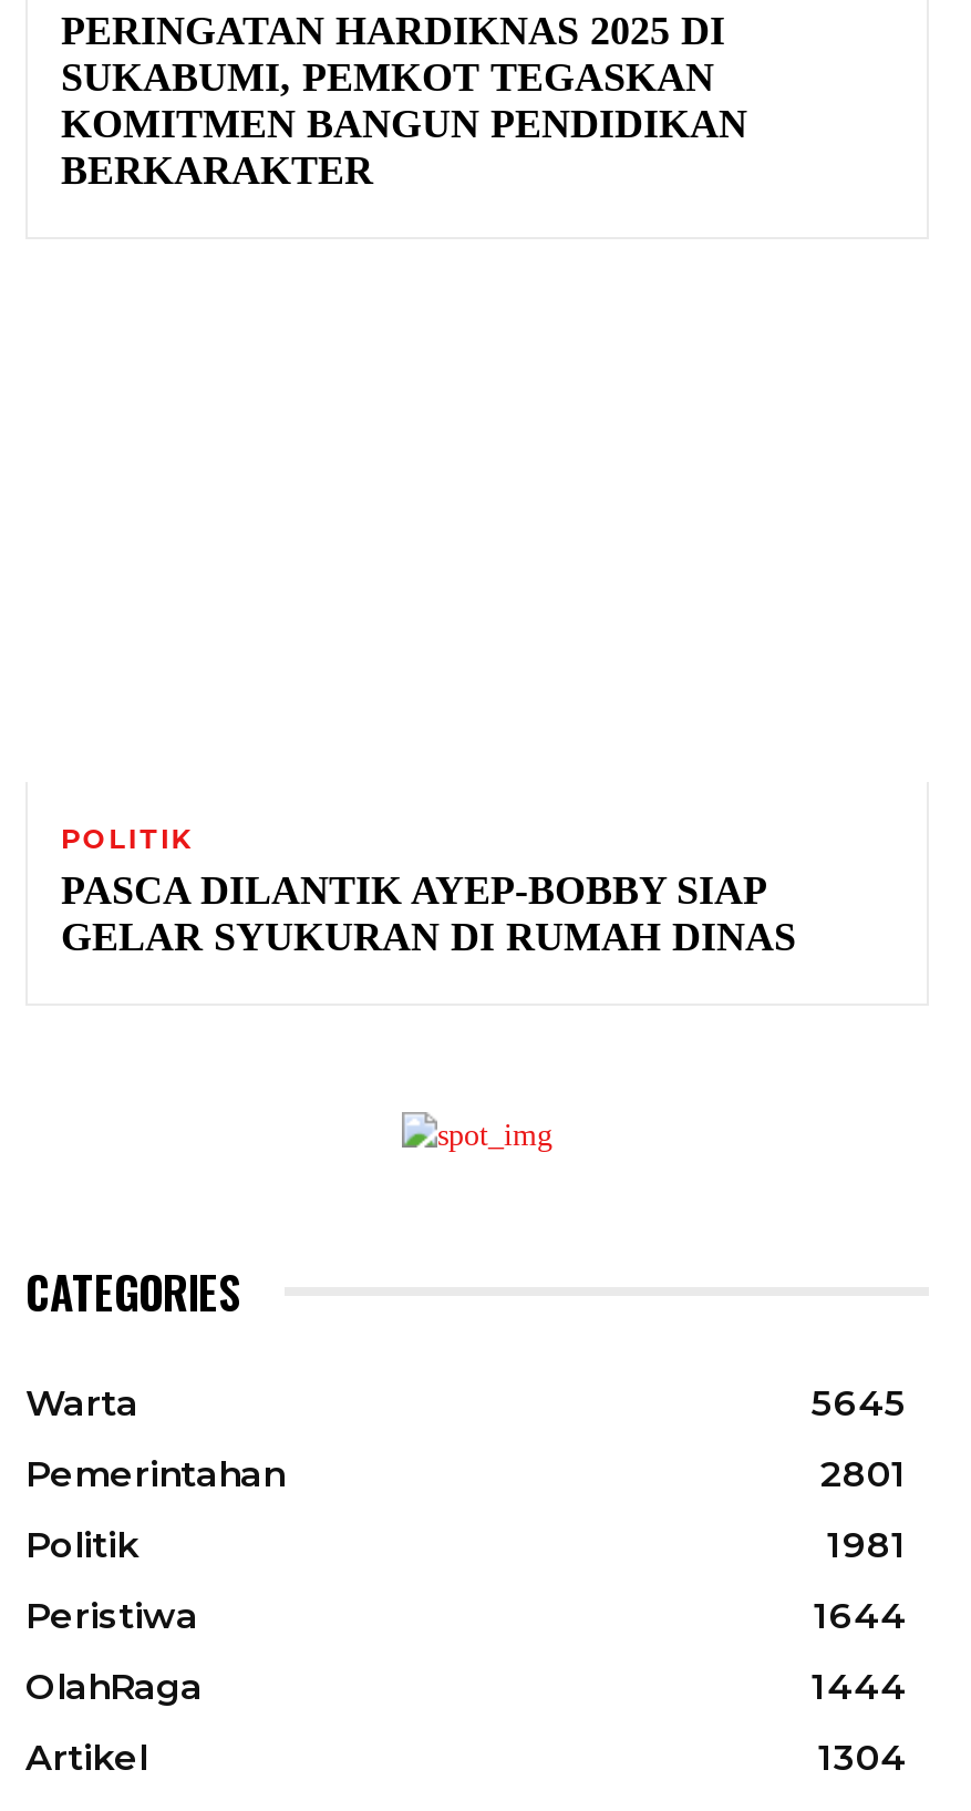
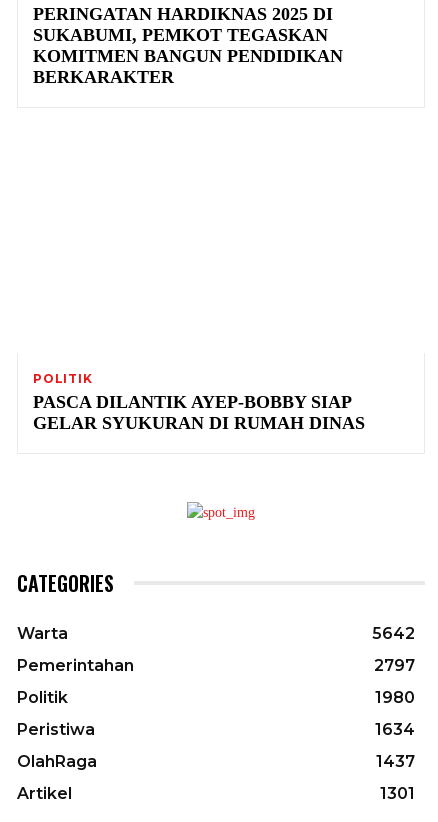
[812,1381,907,1423] 5645 -> [372,623,415,642] 5642
[820,1452,907,1494] 2801 -> [374,655,415,674] 2797
[827,1523,907,1565] 1981 -> [375,687,415,706] 1980
[814,1594,907,1636] 1644 -> [375,719,415,738] 1634
[812,1665,907,1707] 1444 -> [376,751,415,770] 1437
[818,1736,907,1778] 1304 -> [380,783,415,802] 1301

